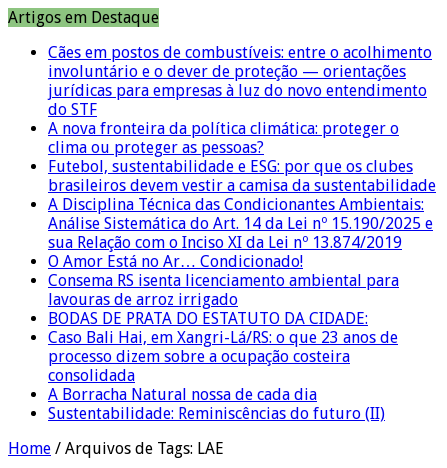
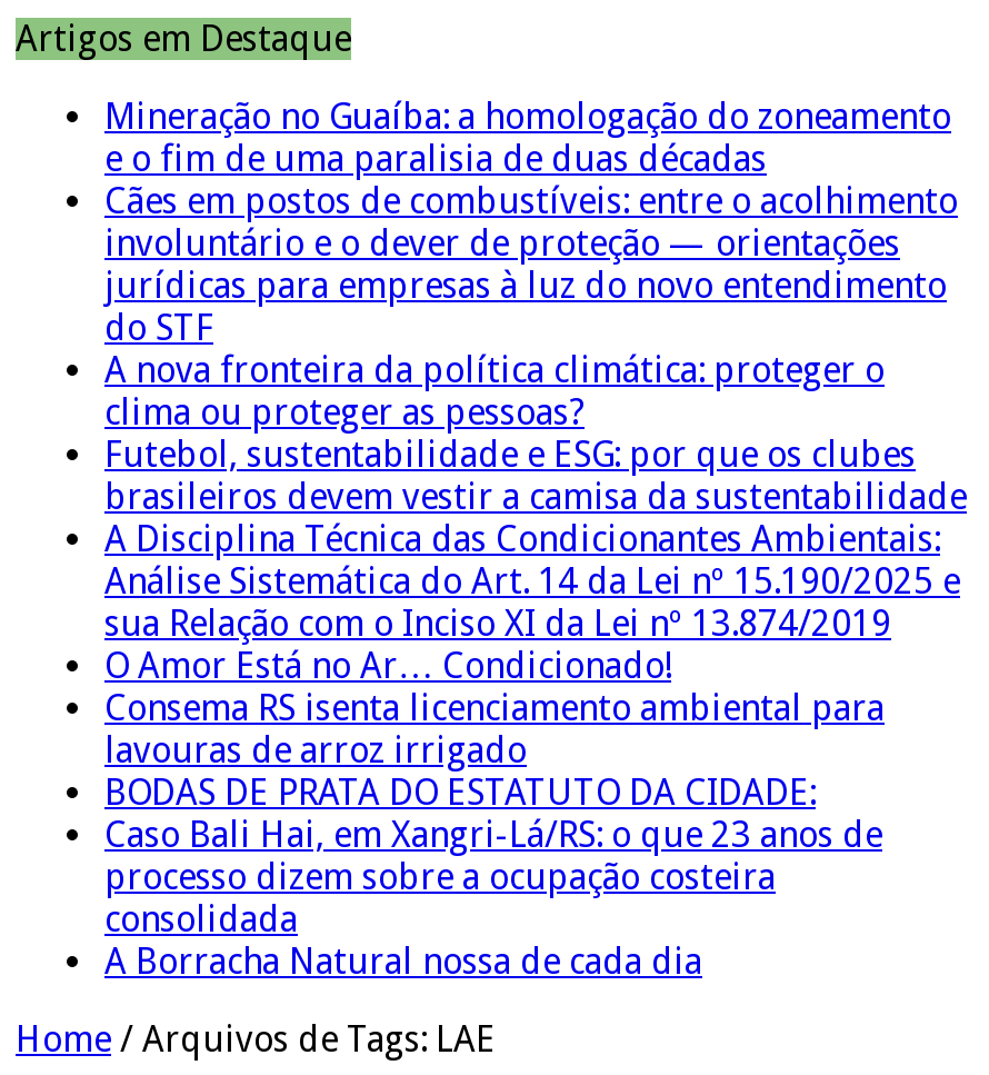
none -> [104,95,951,180] Mineração no Guaíba: a homologação do zoneamento | e o fim de uma paralisia de duas décadas
moved [48,43,436,404] -> [104,180,967,982]: Cães em postos de combustíveis: entre o acolhimento | involuntário e o dever de proteção — orientações | jurídicas para empresas à luz do novo entendimento | ... | consolidada | A Borracha Natural nossa de cada dia
[48,404,385,423] Sustentabilidade: Reminiscências do futuro (II) -> none

